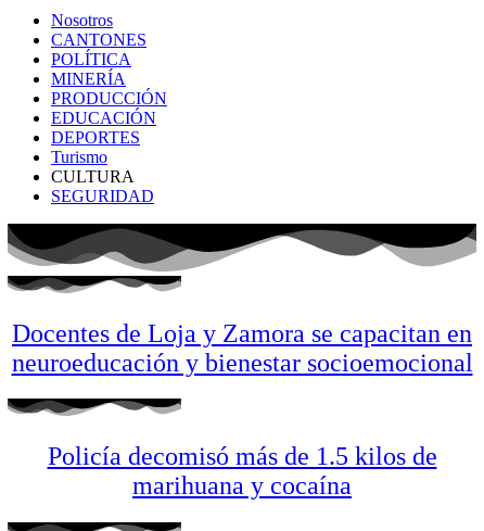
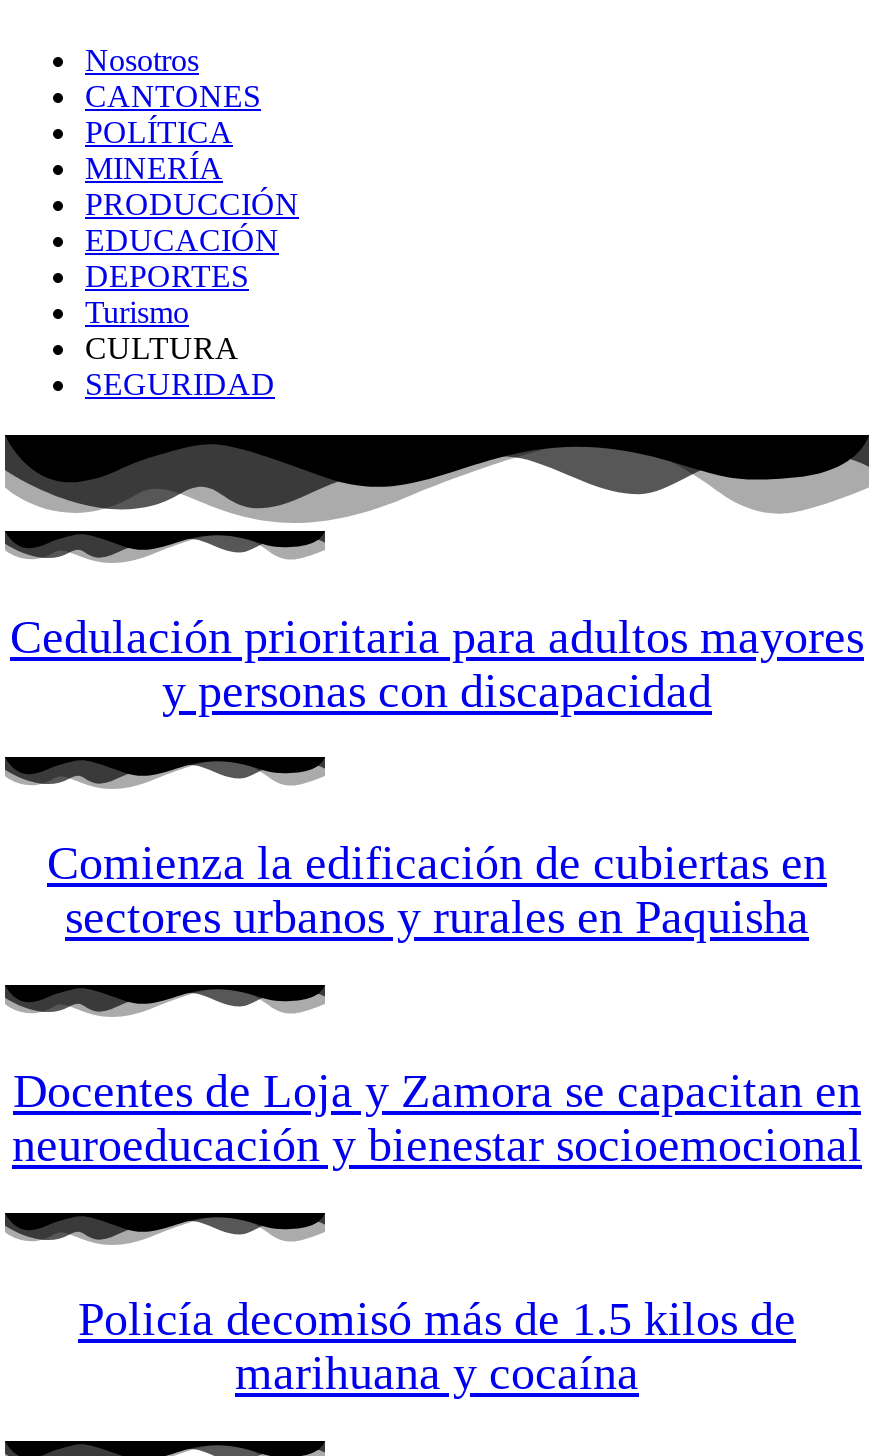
none -> [10,610,864,944] Cedulación prioritaria para adultos mayores | y personas con discapacidad | Comienza la edificación de cubiertas en | sectores urbanos y rurales en Paquisha

